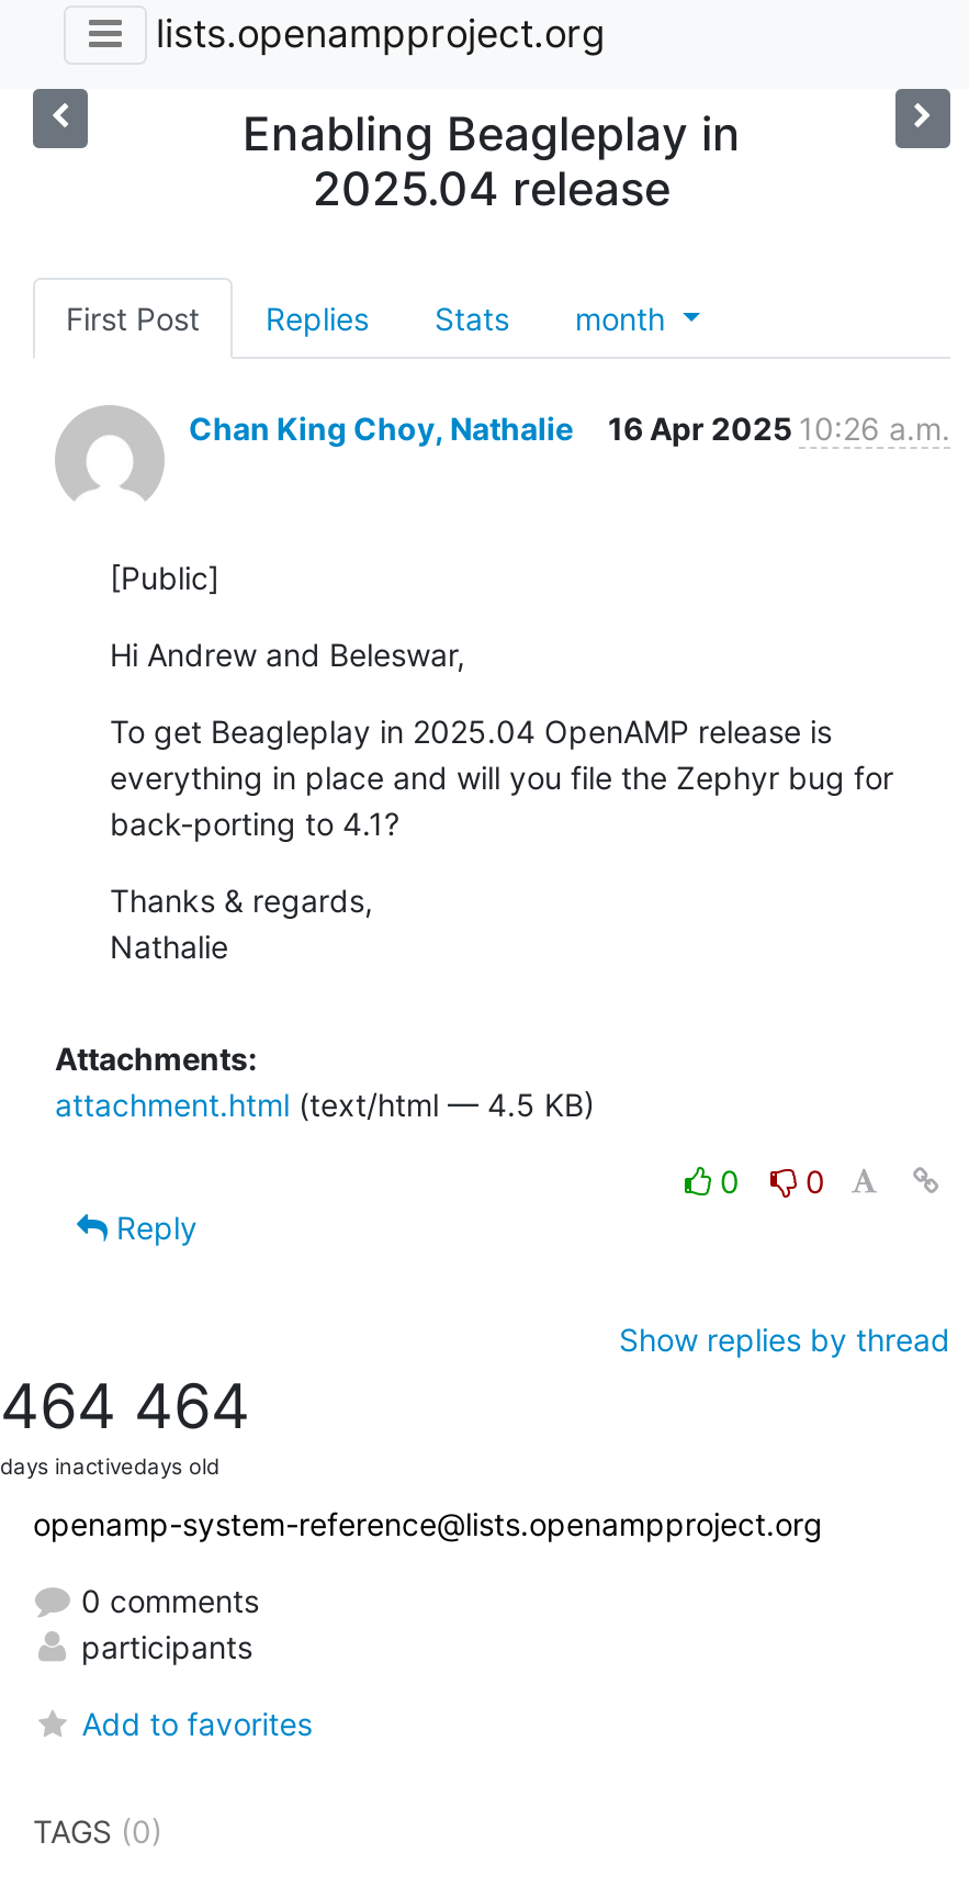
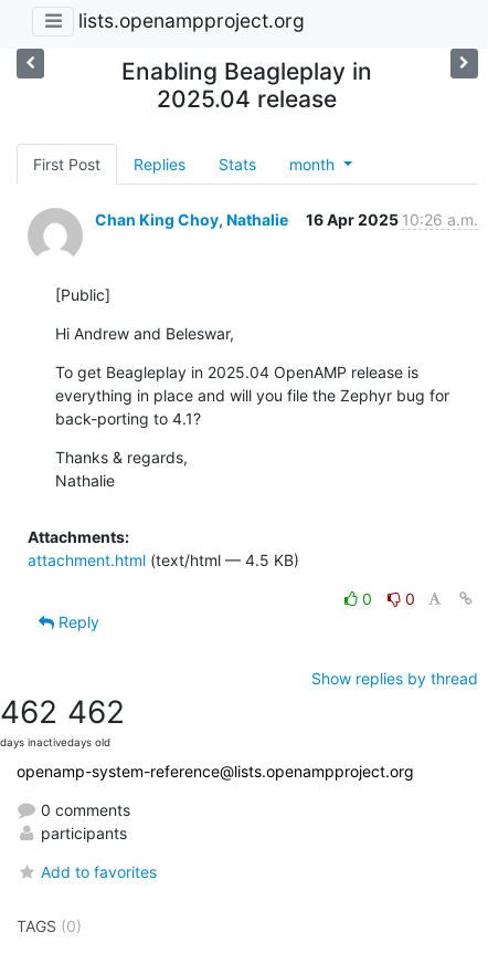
[0,1368,116,1443] 464 -> [0,693,57,731] 462
[134,1368,250,1443] 464 -> [67,693,125,731] 462

